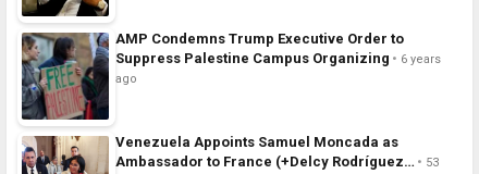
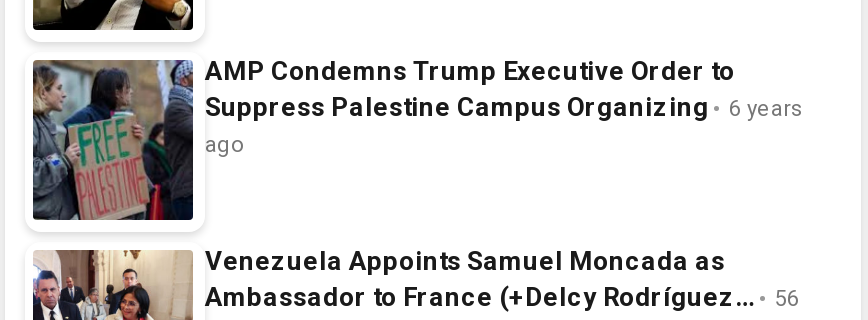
[115,154,439,170] Ambassador to France (+Delcy Rodríguez… 53 -> [205,283,799,313] Ambassador to France (+Delcy Rodríguez… 56

